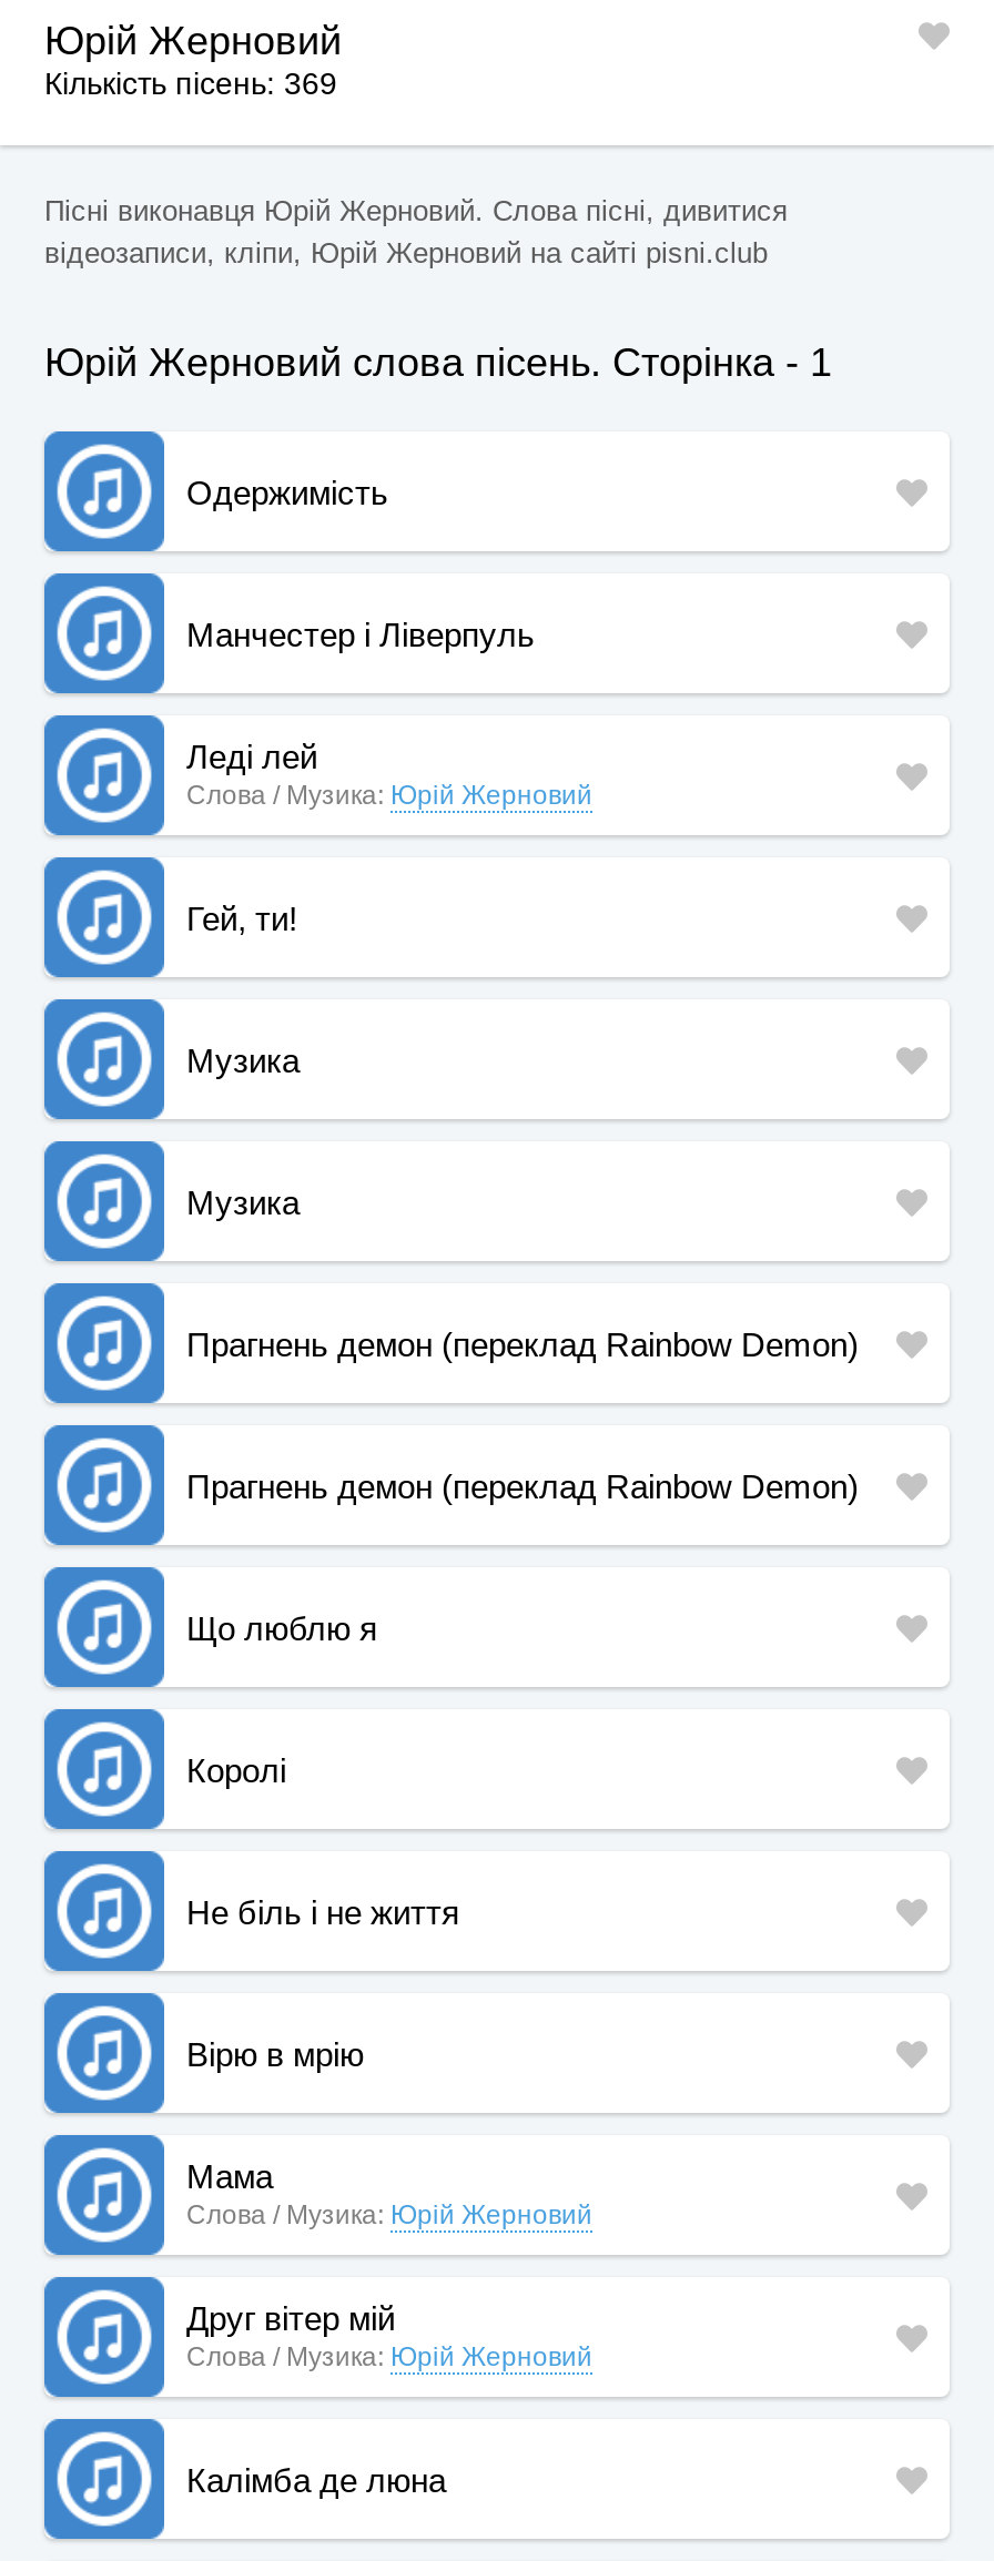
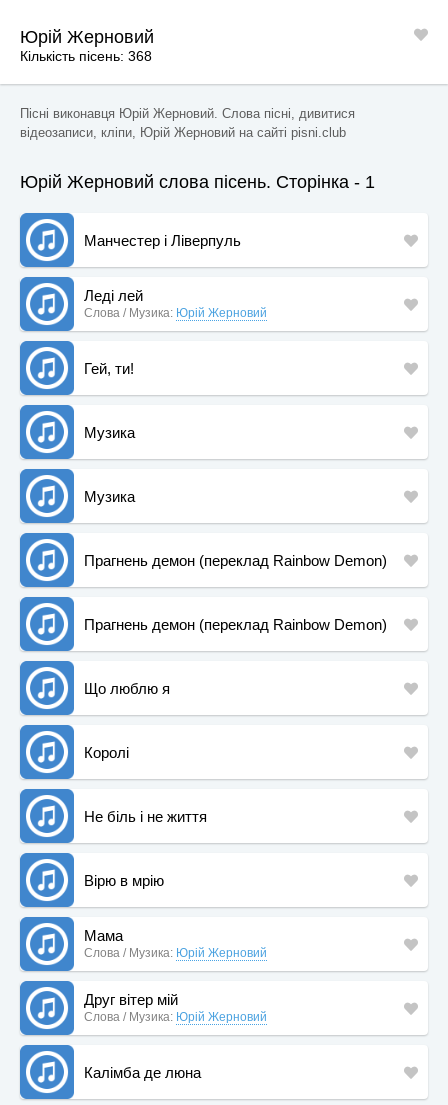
[44,65,337,101] Кількість пісень: 369 -> [20,48,152,64] Кількість пісень: 368
[186,472,388,510] Одержимість -> none

